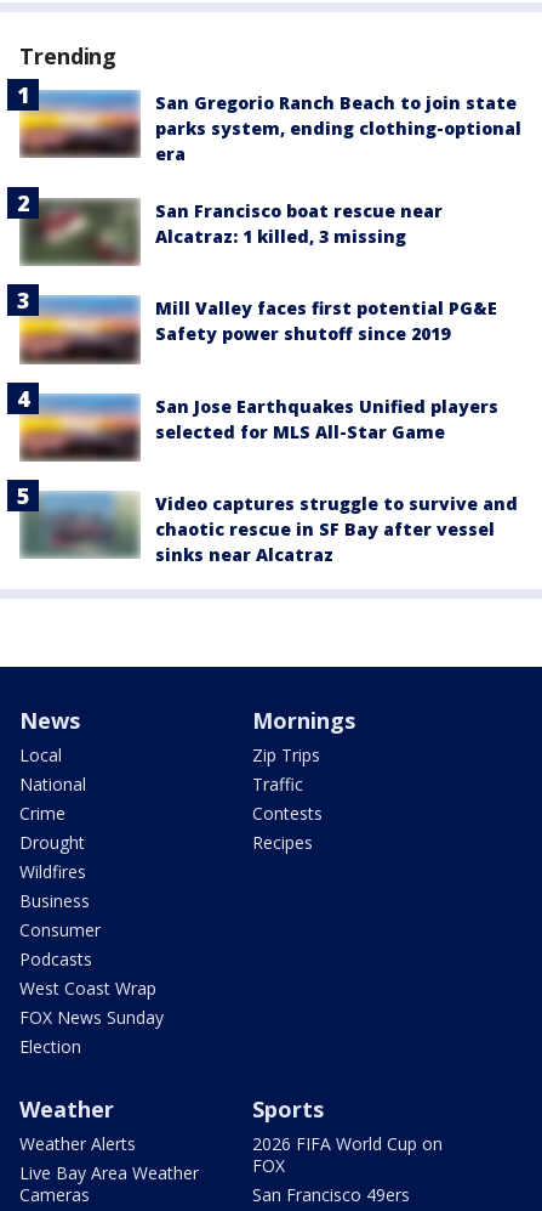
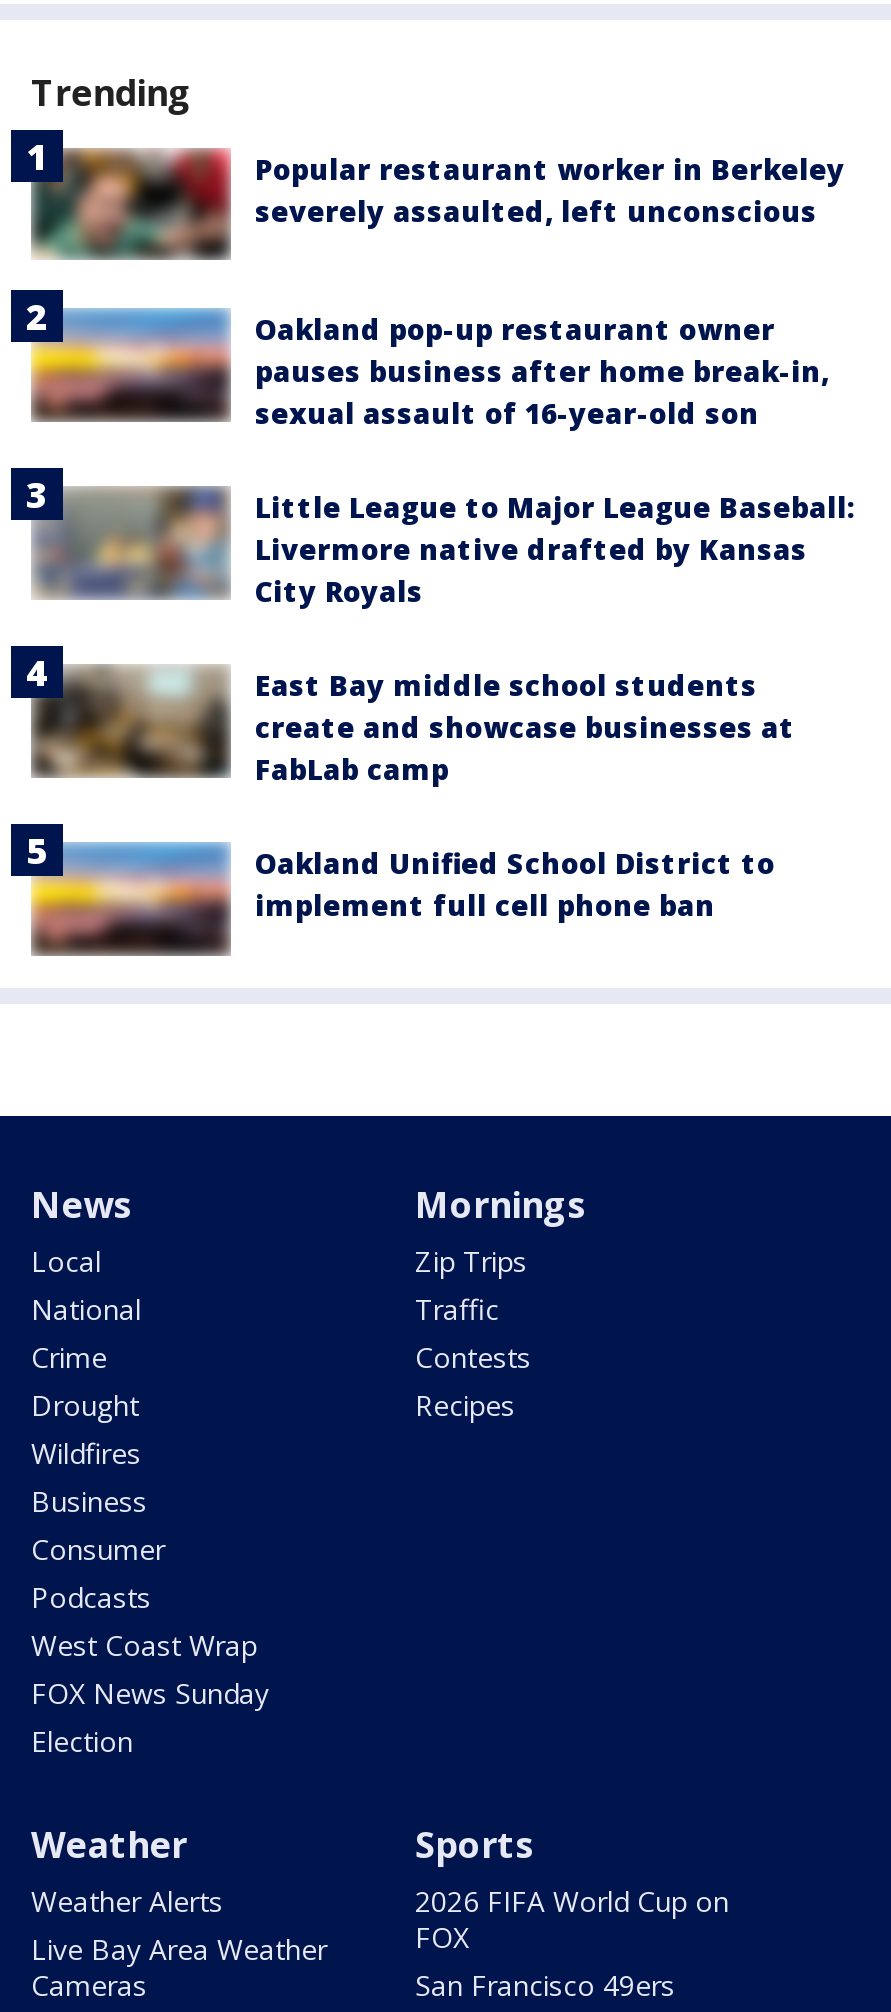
[18,90,521,165] [image] | San Gregorio Ranch Beach to join state | parks system, ending clothing-optional | era -> [29,148,845,260] [image] | Popular restaurant worker in Berkeley | severely assaulted, left unconscious
[6,176,443,267] [image] | San Francisco boat rescue near | Alcatraz: 1 killed, 3 missing -> [9,288,829,438] [image] | Oakland pop-up restaurant owner | pauses business after home break-in, | sexual assault of 16-year-old son
[19,295,497,364] [image] | Mill Valley faces first potential PG&E | Safety power shutoff since 2019 -> [31,482,855,611] [image] | Little League to Major League Baseball: | Livermore native drafted by Kansas | City Royals
[19,394,498,460] [image] | San Jose Earthquakes Unified players | selected for MLS All-Star Game -> [31,660,795,789] [image] | East Bay middle school students | create and showcase businesses at | FabLab camp
[6,479,518,570] [image] | Video captures struggle to survive and | chaotic rescue in SF Bay after vessel | sinks near Alcatraz -> [9,808,775,958] [image] | Oakland Unified School District to | implement full cell phone ban

